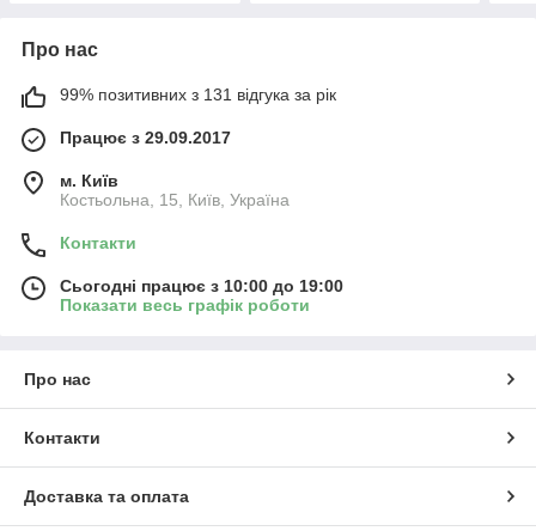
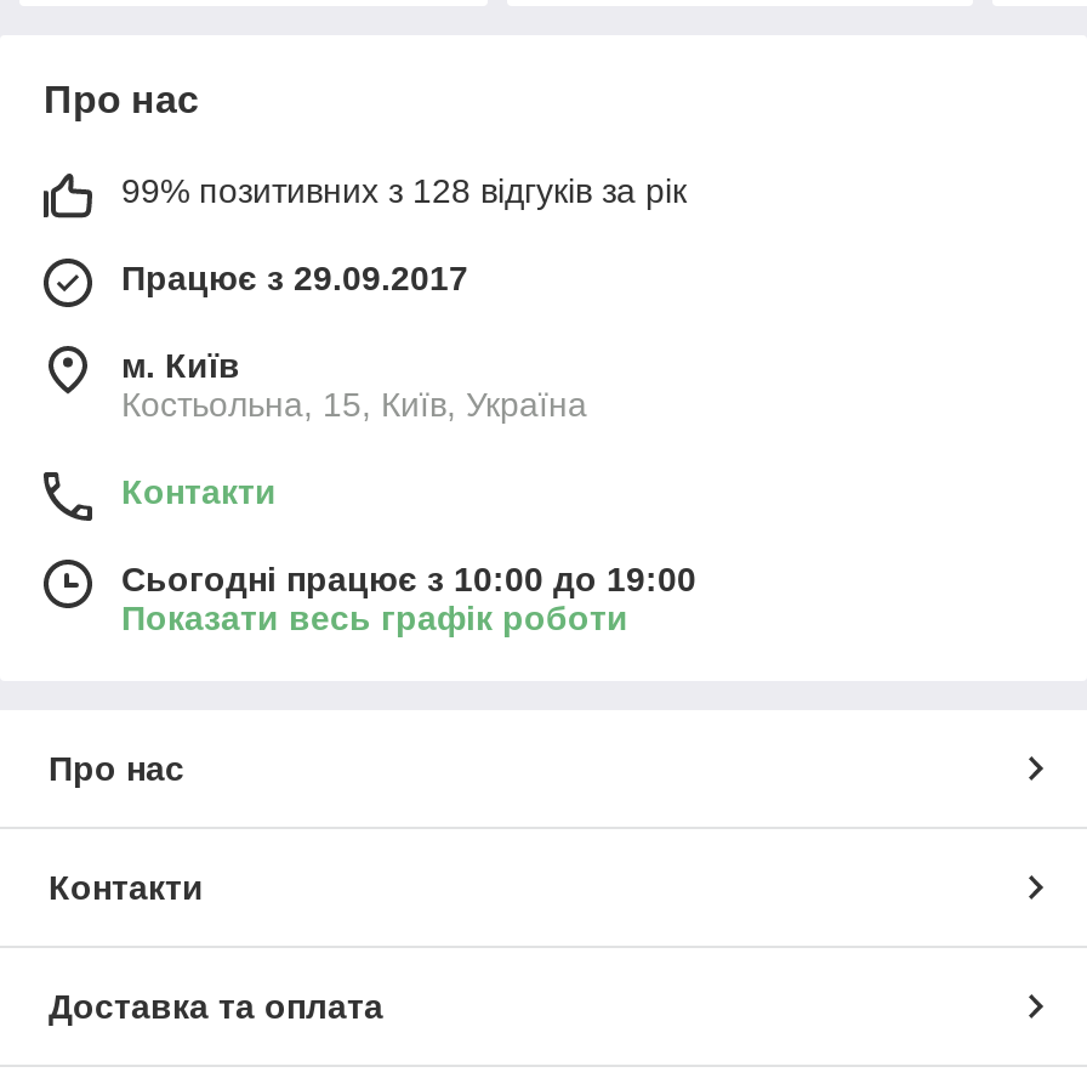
[60,85,336,104] 99% позитивних з 131 відгука за рік -> [121,171,687,210] 99% позитивних з 128 відгуків за рік

